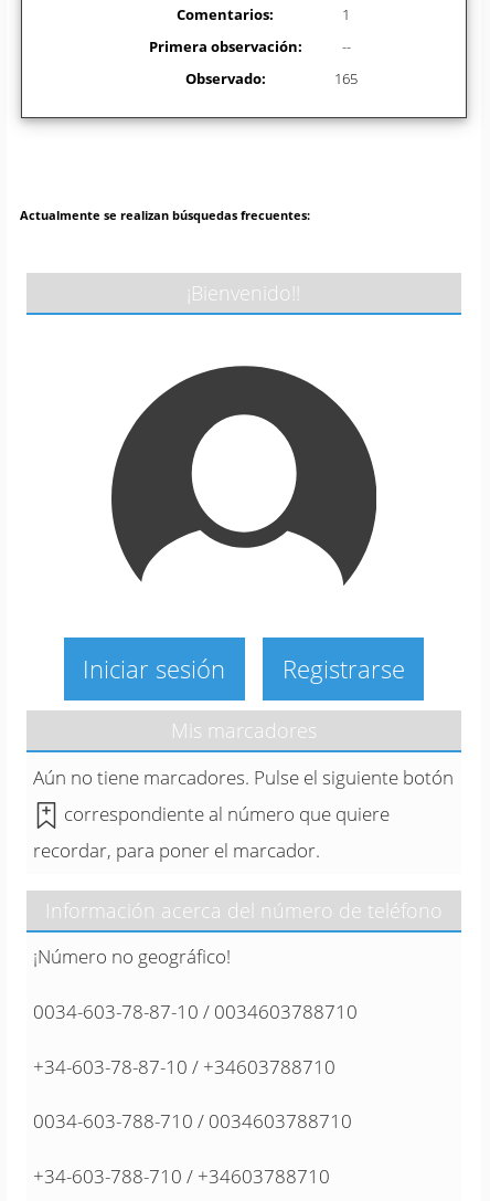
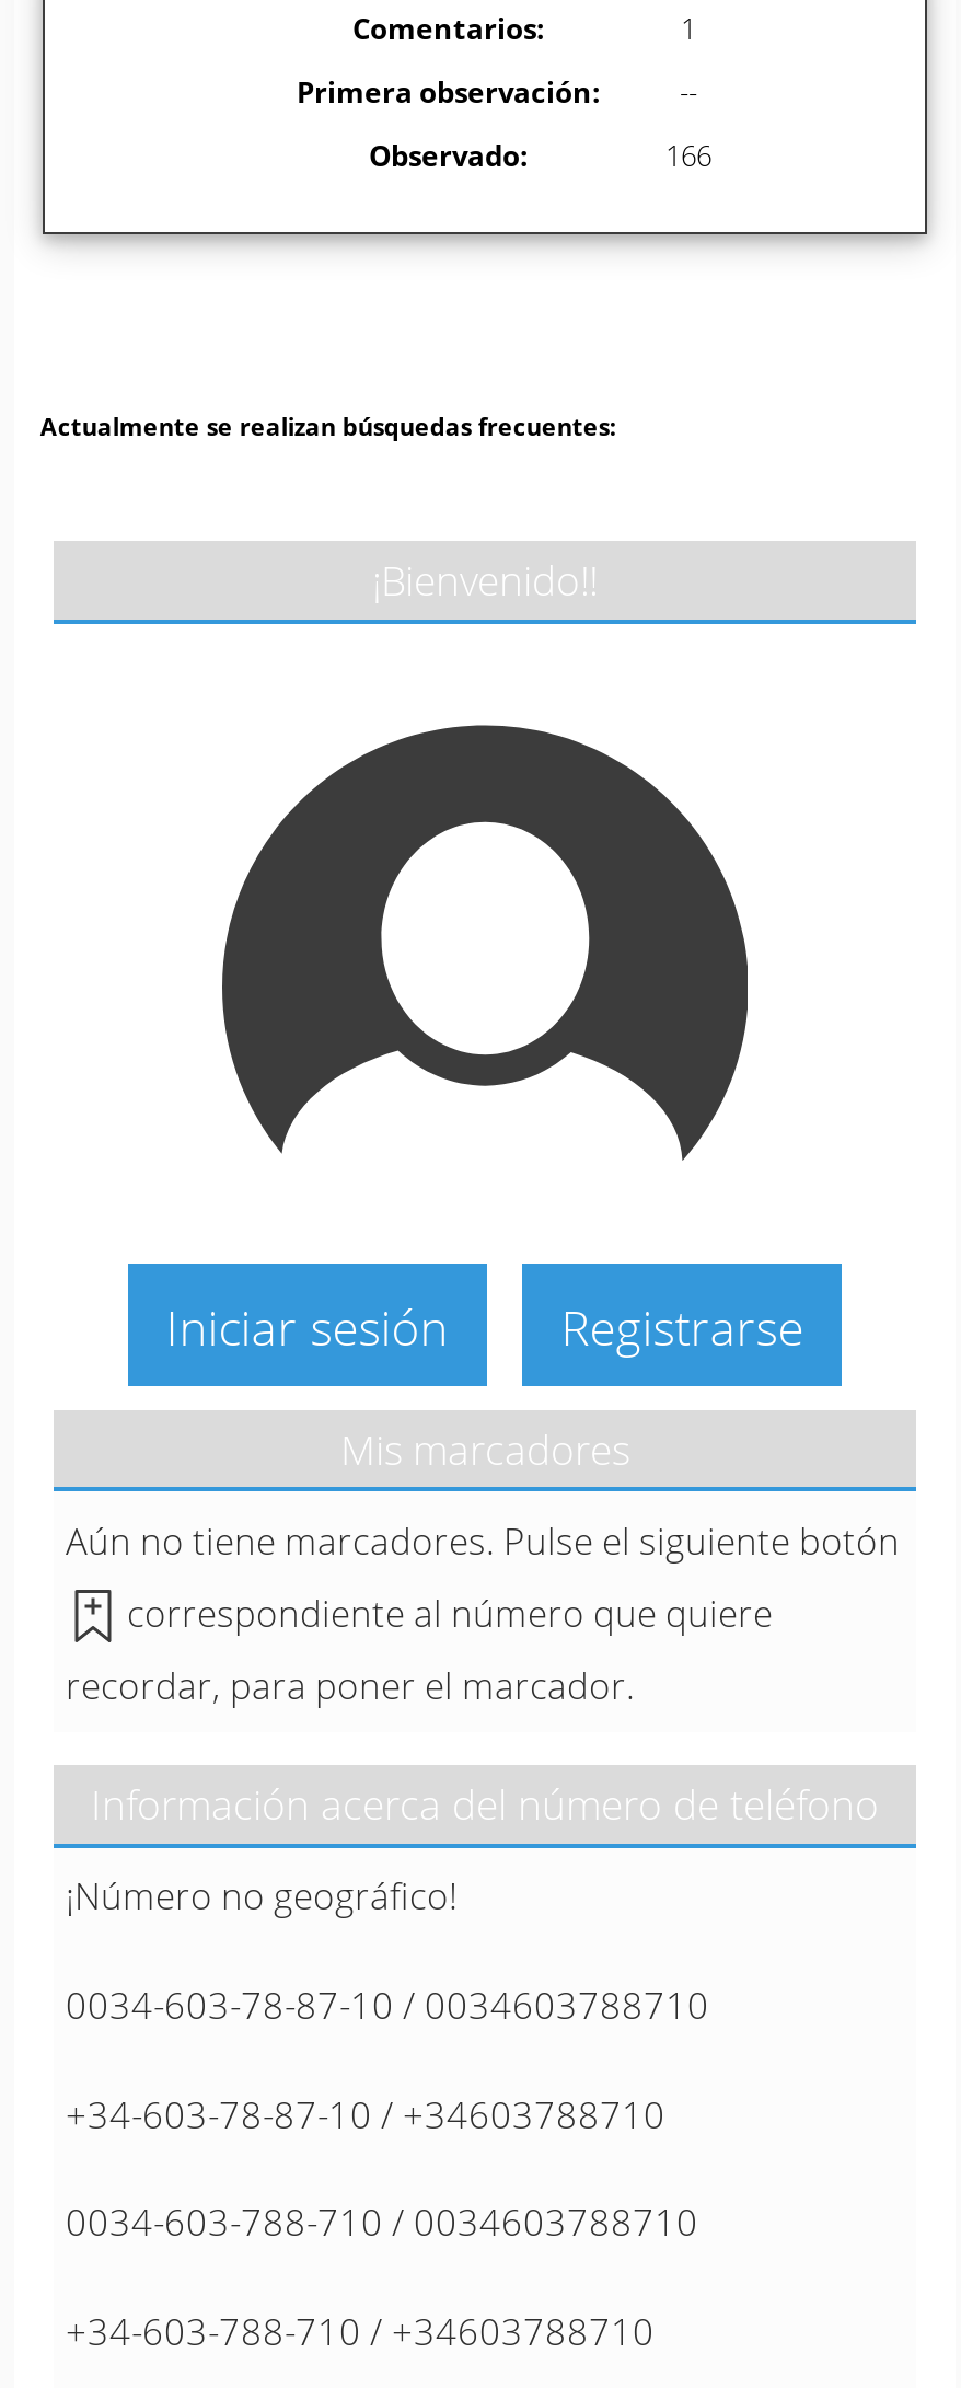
[335,69,358,88] 165 -> [665,136,711,175] 166

